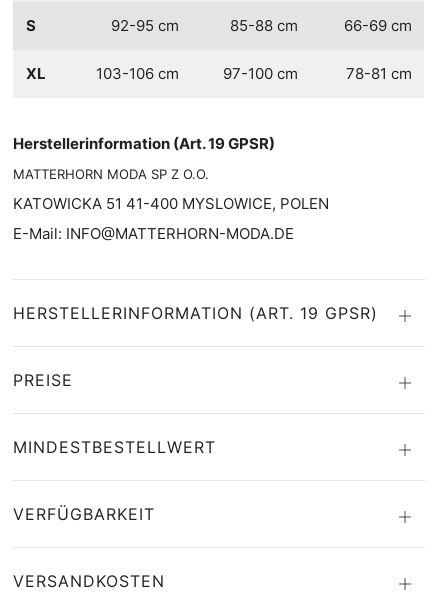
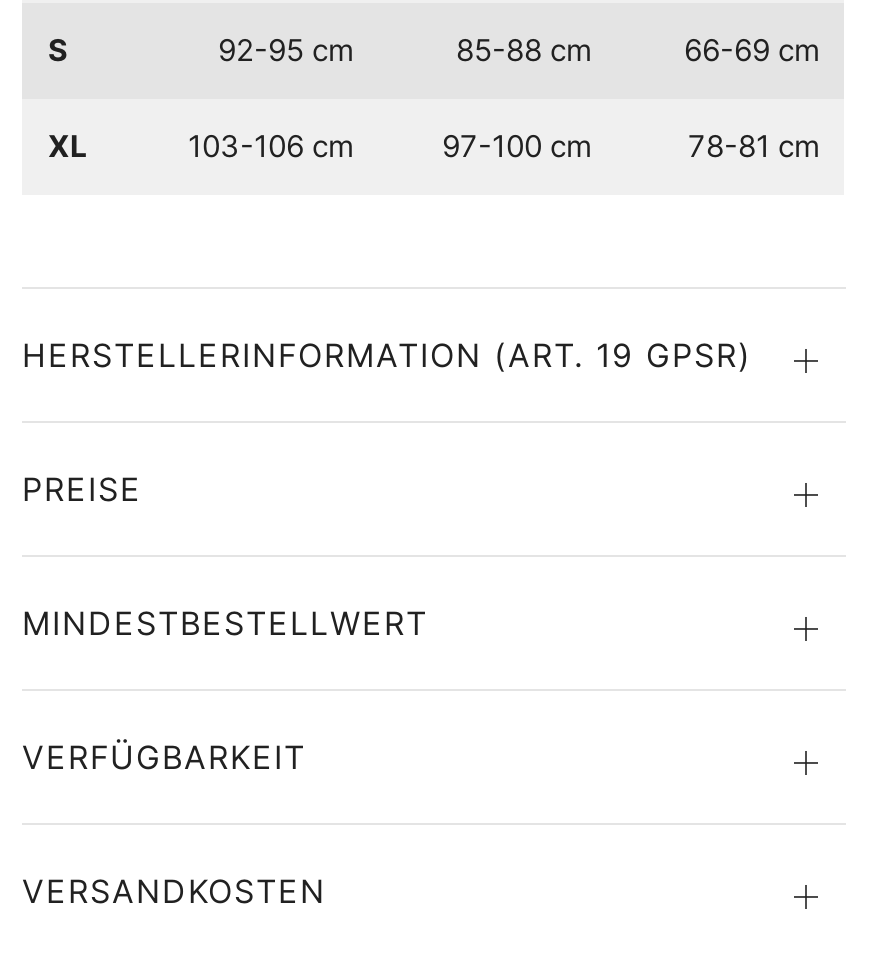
[13,134,329,243] Herstellerinformation (Art. 19 GPSR) | MATTERHORN MODA SP Z O.O. | KATOWICKA 51 41-400 MYSLOWICE, POLEN | E-Mail: INFO@MATTERHORN-MODA.DE -> none

